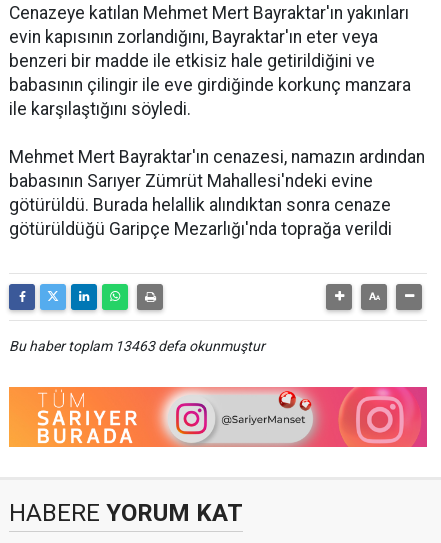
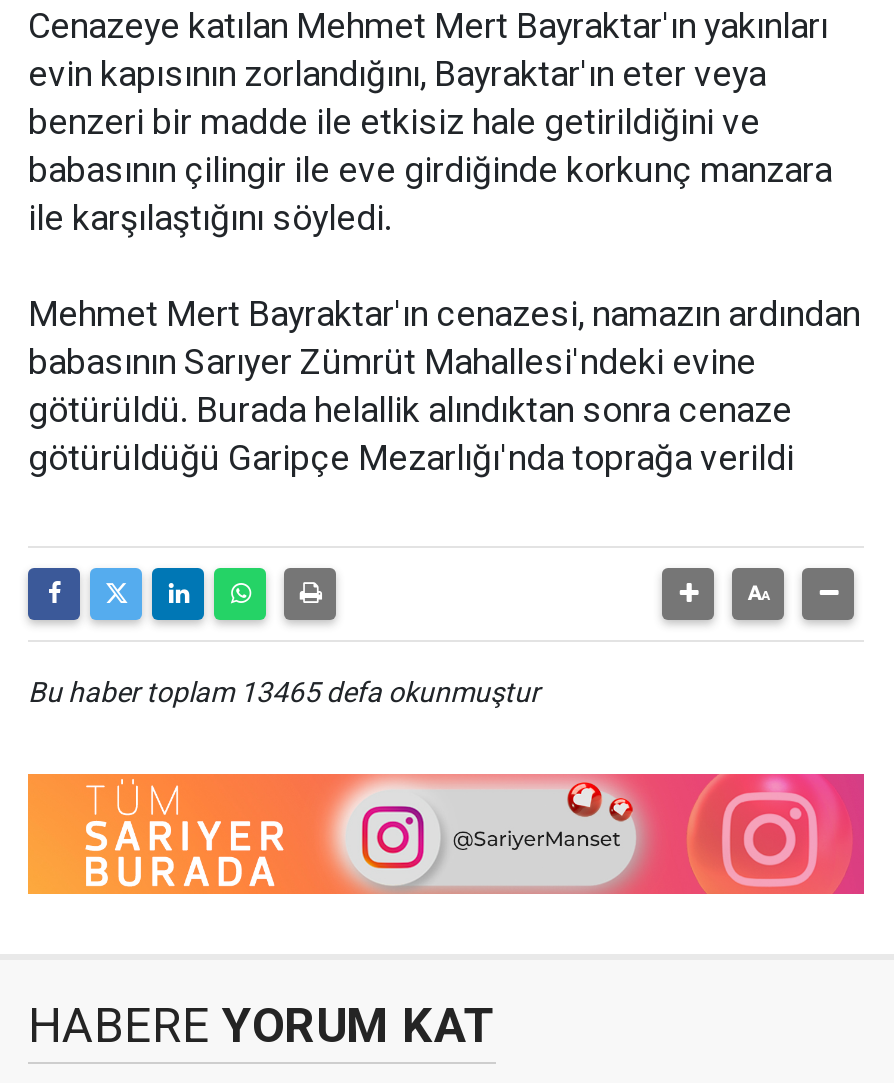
[9,337,265,353] Bu haber toplam 13463 defa okunmuştur -> [28,675,540,707] Bu haber toplam 13465 defa okunmuştur

